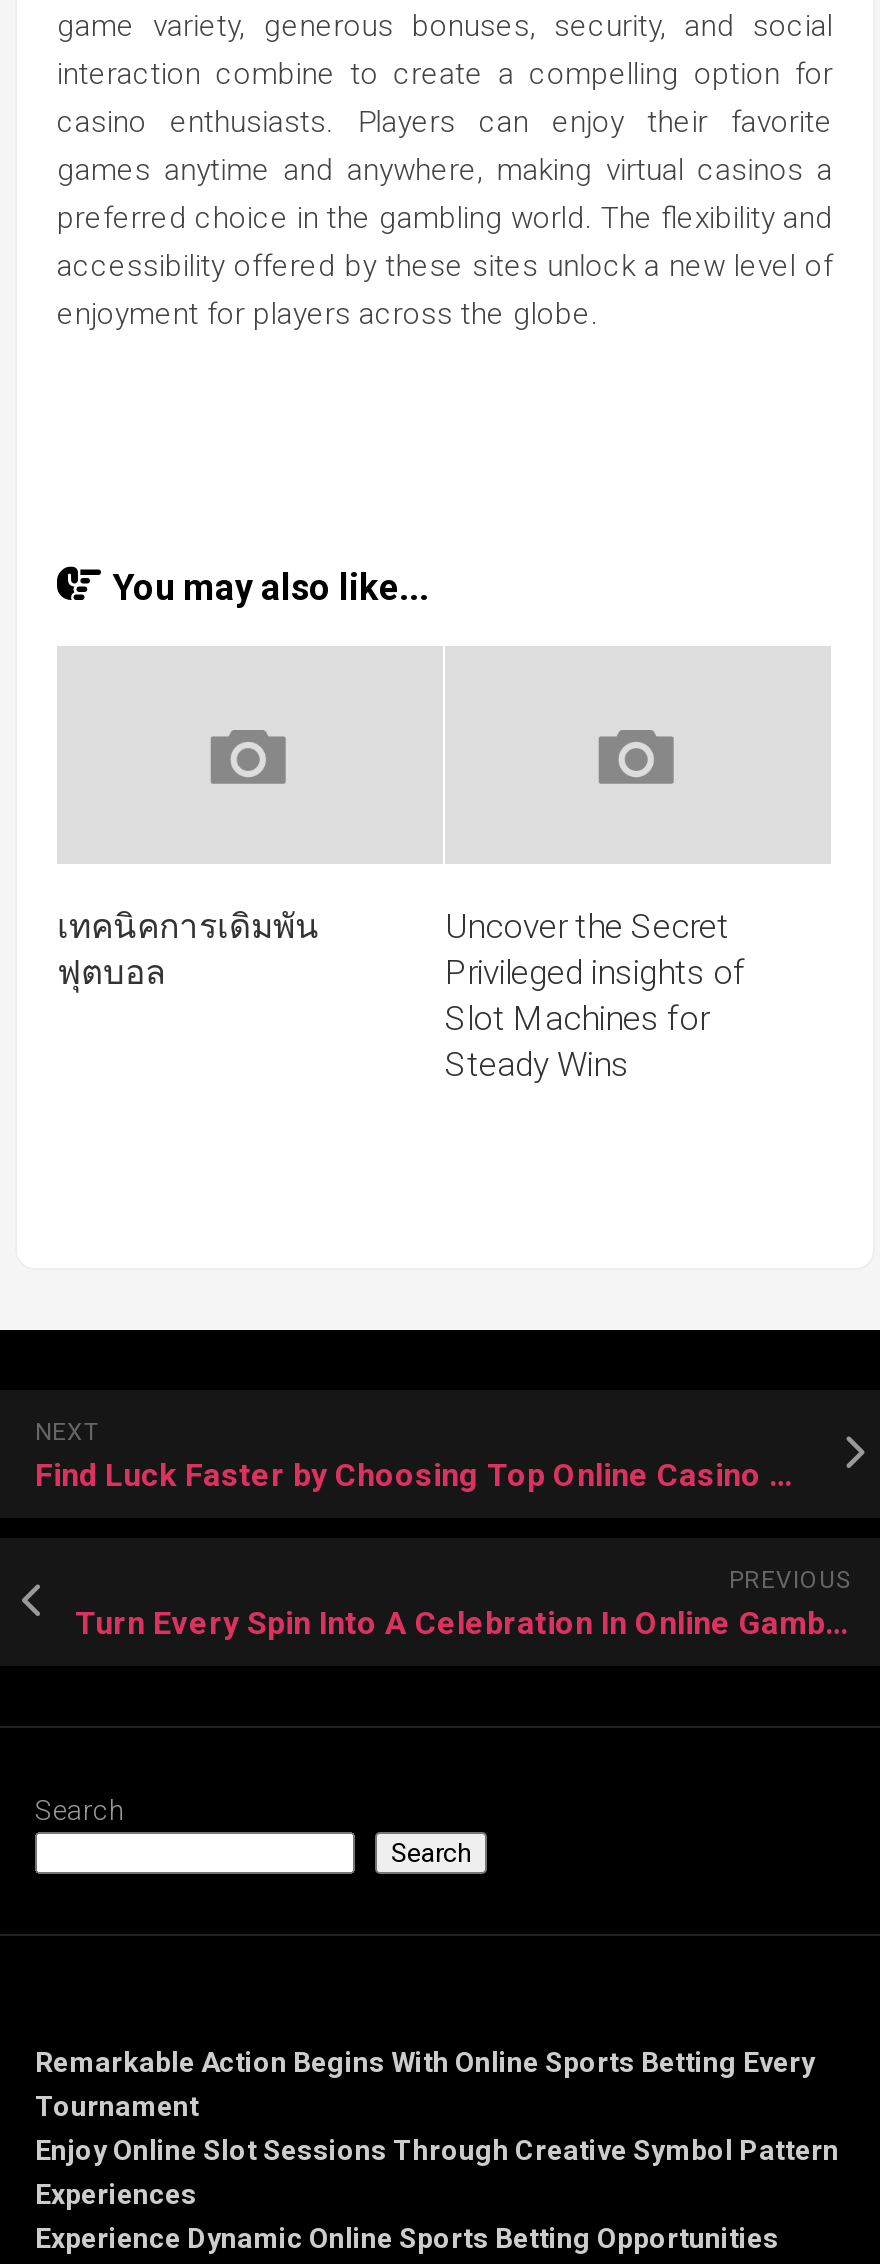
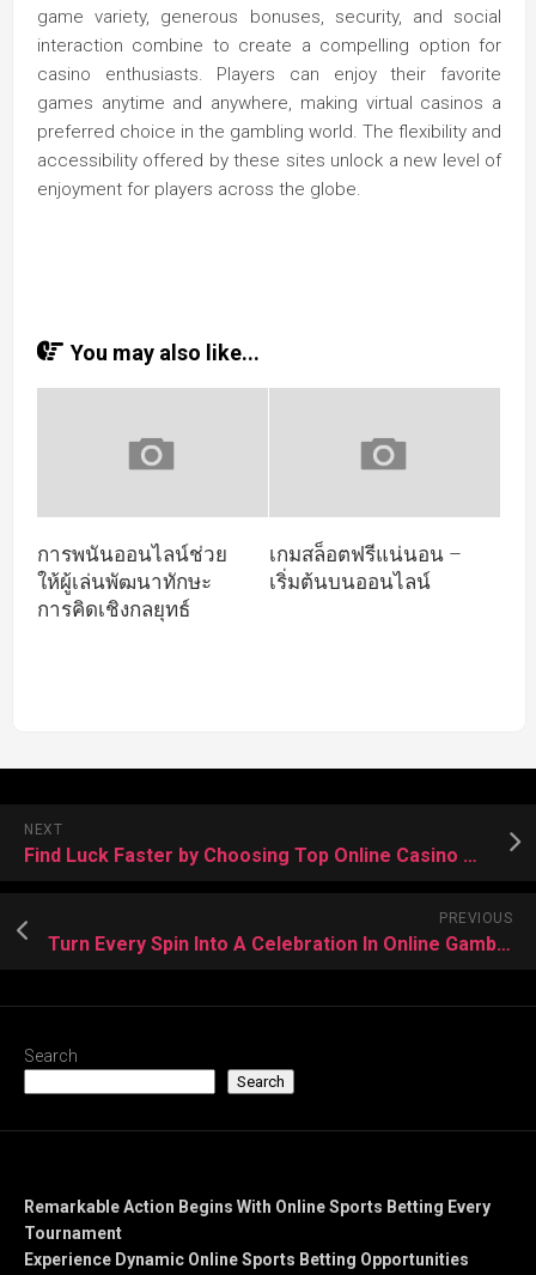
[57,907,319,993] เทคนิคการเดิมพัน | ฟุตบอล -> [37,543,227,622] การพนันออนไลน์ช่วย | ให้ผู้เล่นพัฒนาทักษะ | การคิดเชิงกลยุทธ์
[445,907,745,1085] Uncover the Secret | Privileged insights of | Slot Machines for | Steady Wins -> [269,543,462,594] เกมสล็อตฟรีแน่นอน – | เริ่มต้นบนออนไลน์
[35,2135,839,2211] Enjoy Online Slot Sessions Through Creative Symbol Pattern | Experiences -> none

